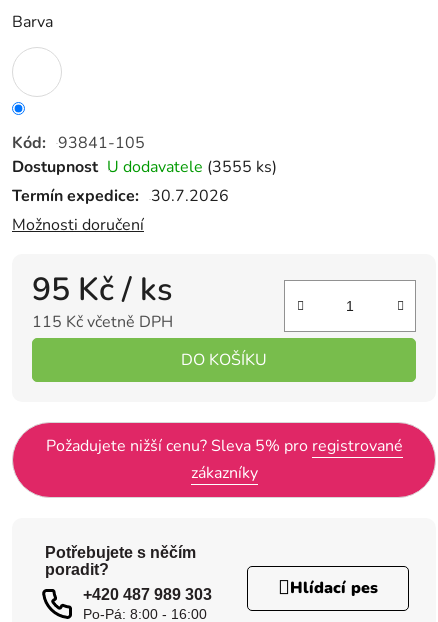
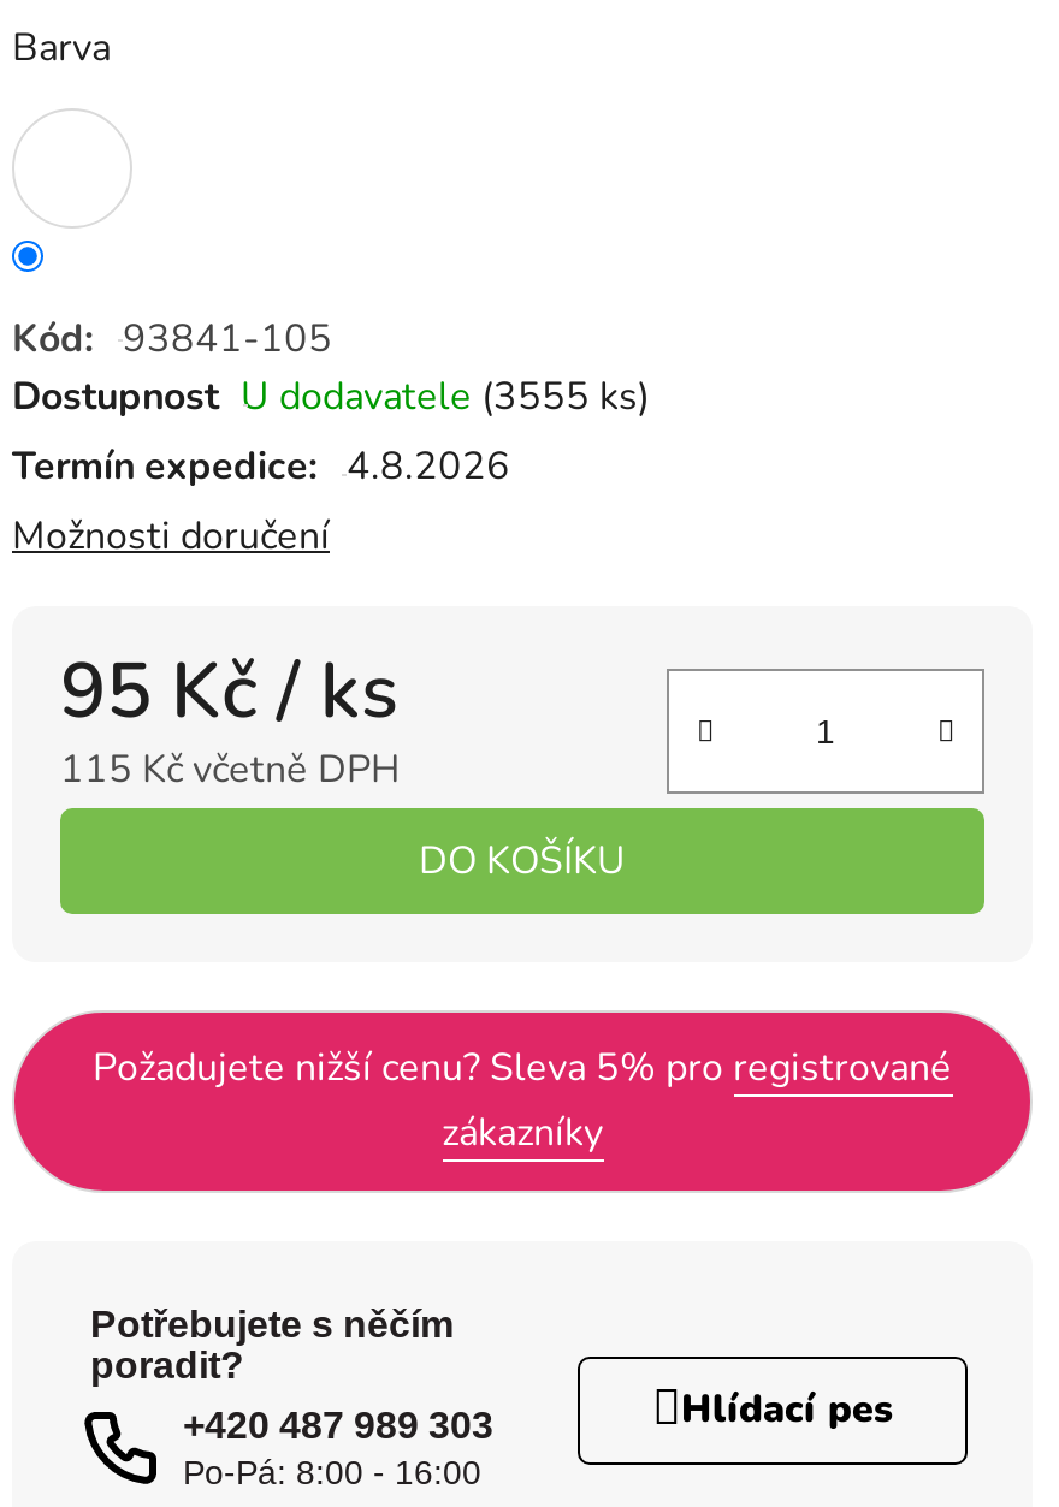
[12,185,229,207] Termín expedice: 30.7.2026 -> [12,440,510,493] Termín expedice: 4.8.2026

